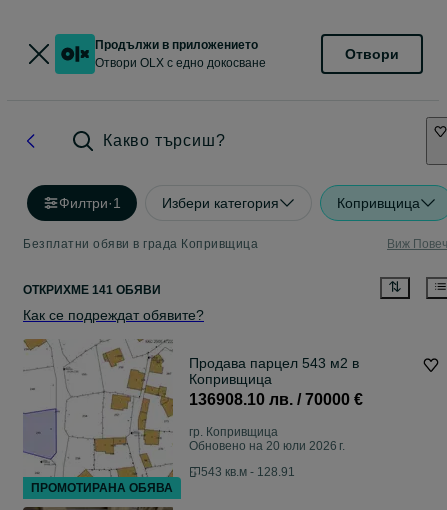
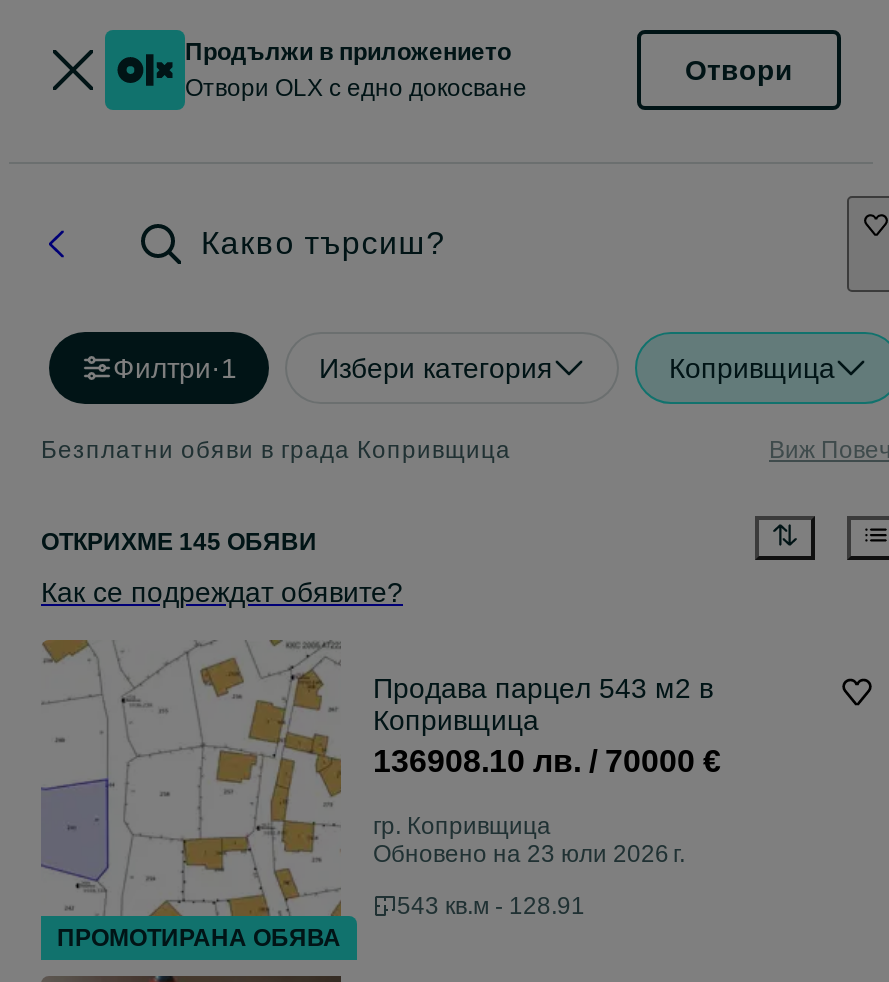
[23,283,161,297] ОТКРИХМЕ 141 ОБЯВИ -> [41,529,317,557] ОТКРИХМЕ 145 ОБЯВИ
[189,439,345,453] Обновено на 20 юли 2026 г. -> [373,841,685,869] Обновено на 23 юли 2026 г.

